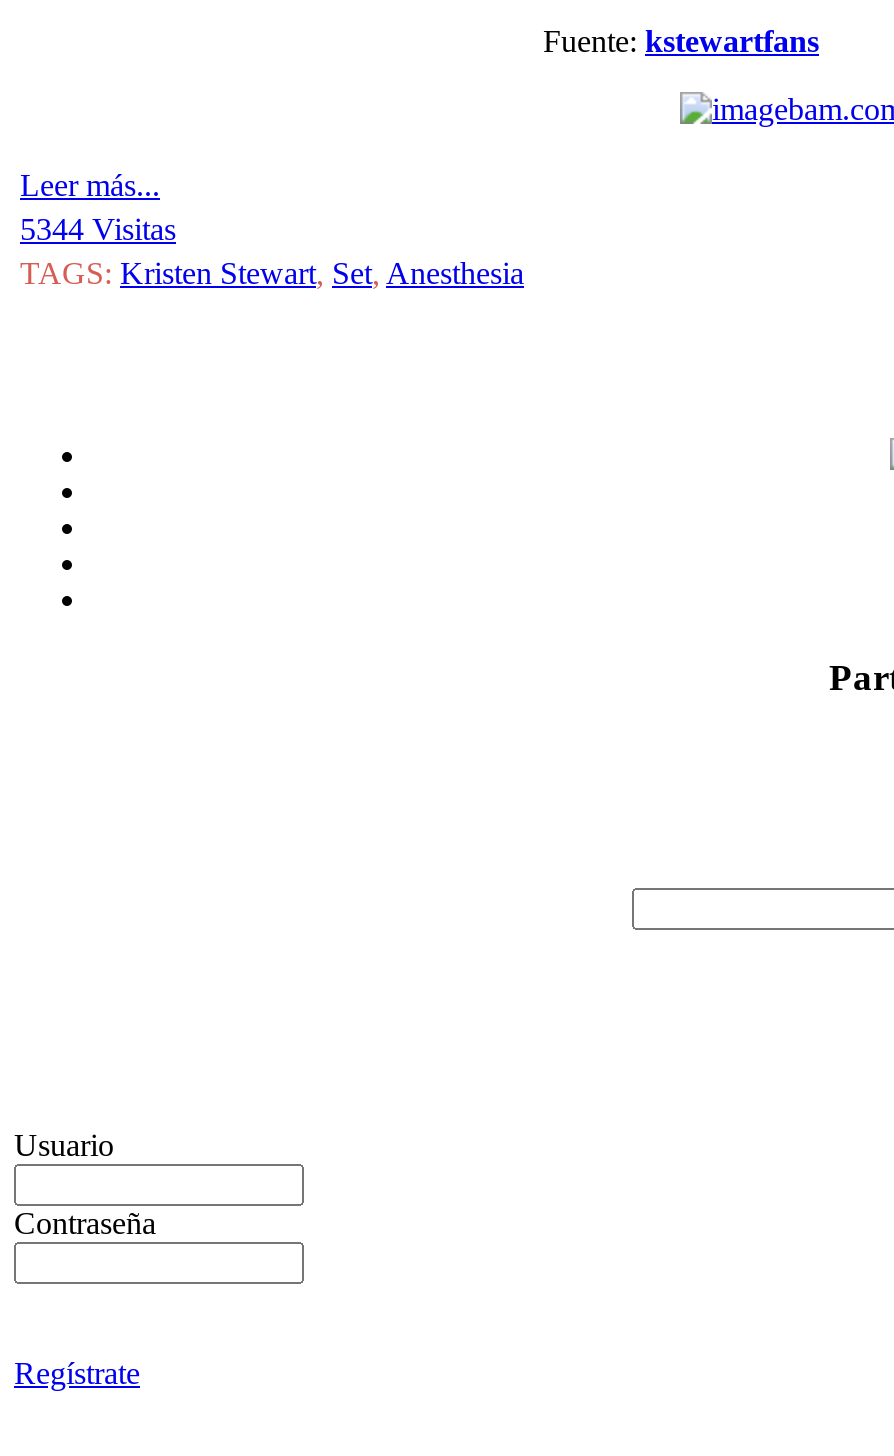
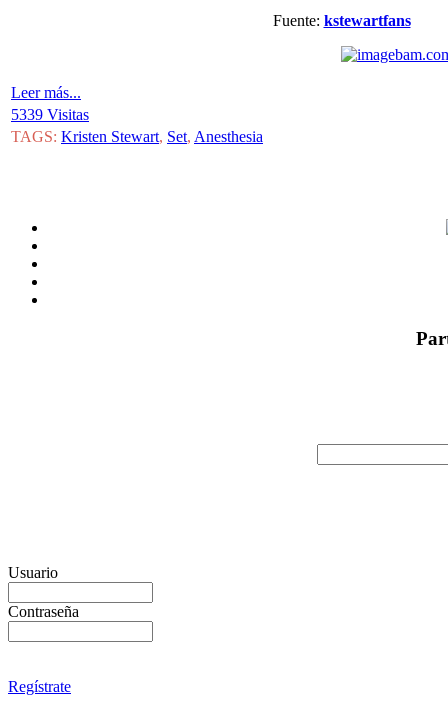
[20,212,176,246] 5344 Visitas -> [11,106,89,123] 5339 Visitas

